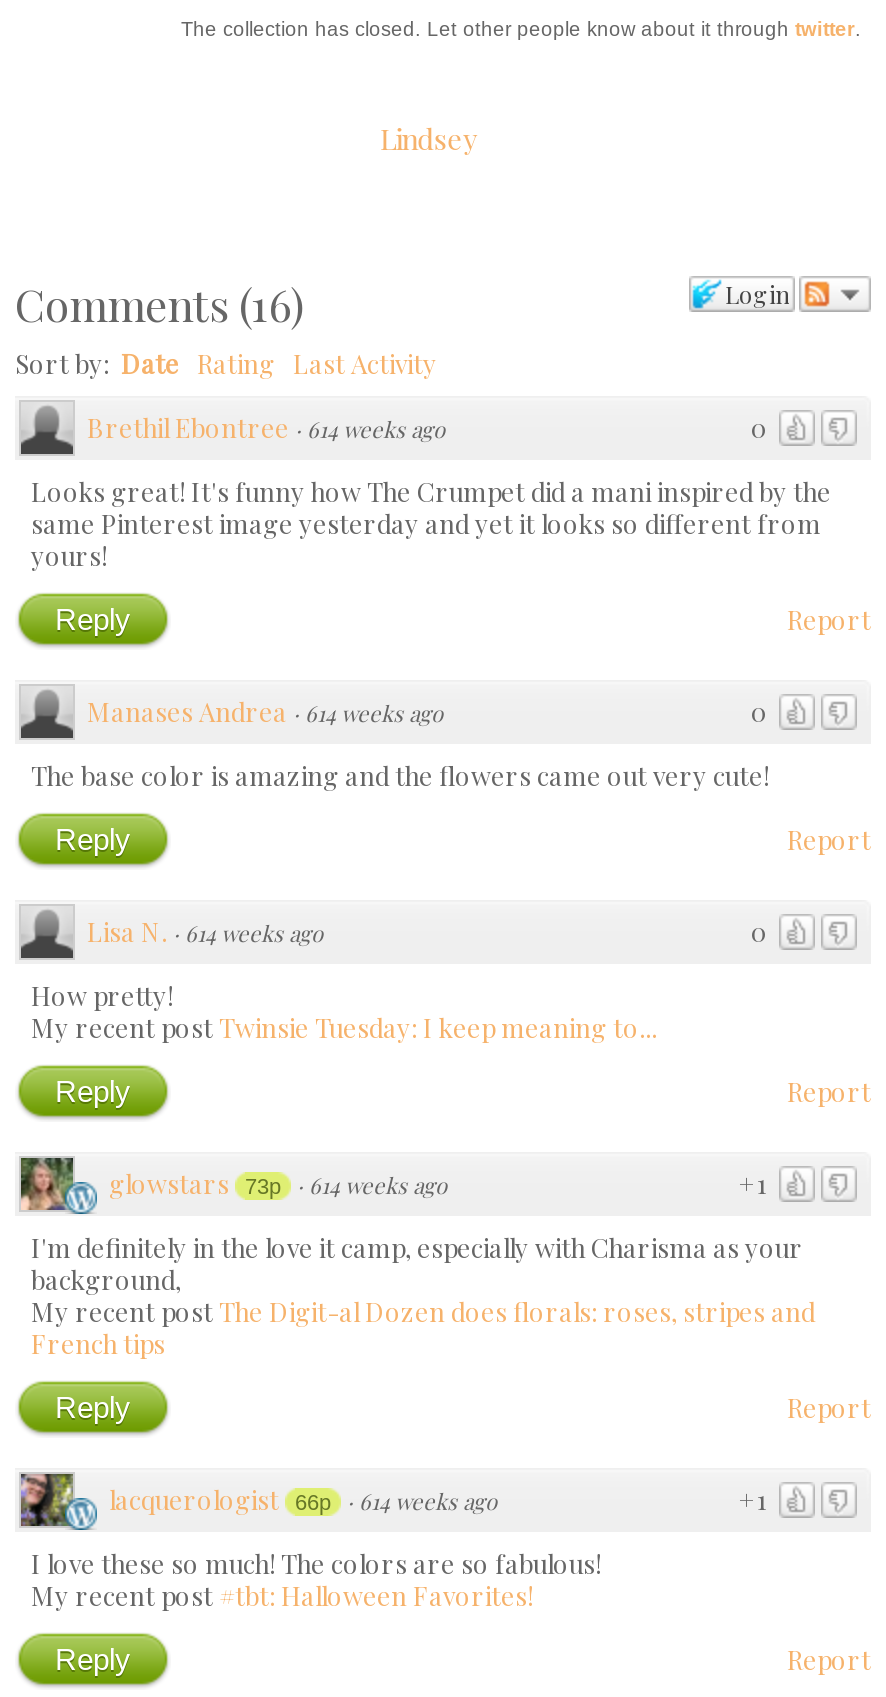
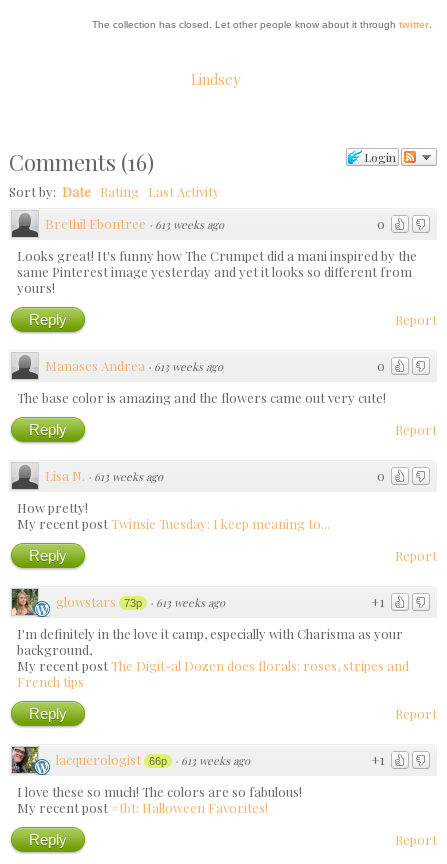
[87,410,445,444] Brethil Ebontree · 614 weeks ago -> [45,215,224,232] Brethil Ebontree · 613 weeks ago
[87,694,443,728] Manases Andrea · 614 weeks ago -> [45,357,223,374] Manases Andrea · 613 weeks ago
[87,914,323,948] Lisa N. · 614 weeks ago -> [45,467,163,484] Lisa N. · 613 weeks ago
[109,1166,447,1200] glowstars 73p · 614 weeks ago -> [56,593,225,610] glowstars 73p · 613 weeks ago
[109,1482,497,1516] lacquerologist 66p · 614 weeks ago -> [56,751,250,768] lacquerologist 66p · 613 weeks ago

